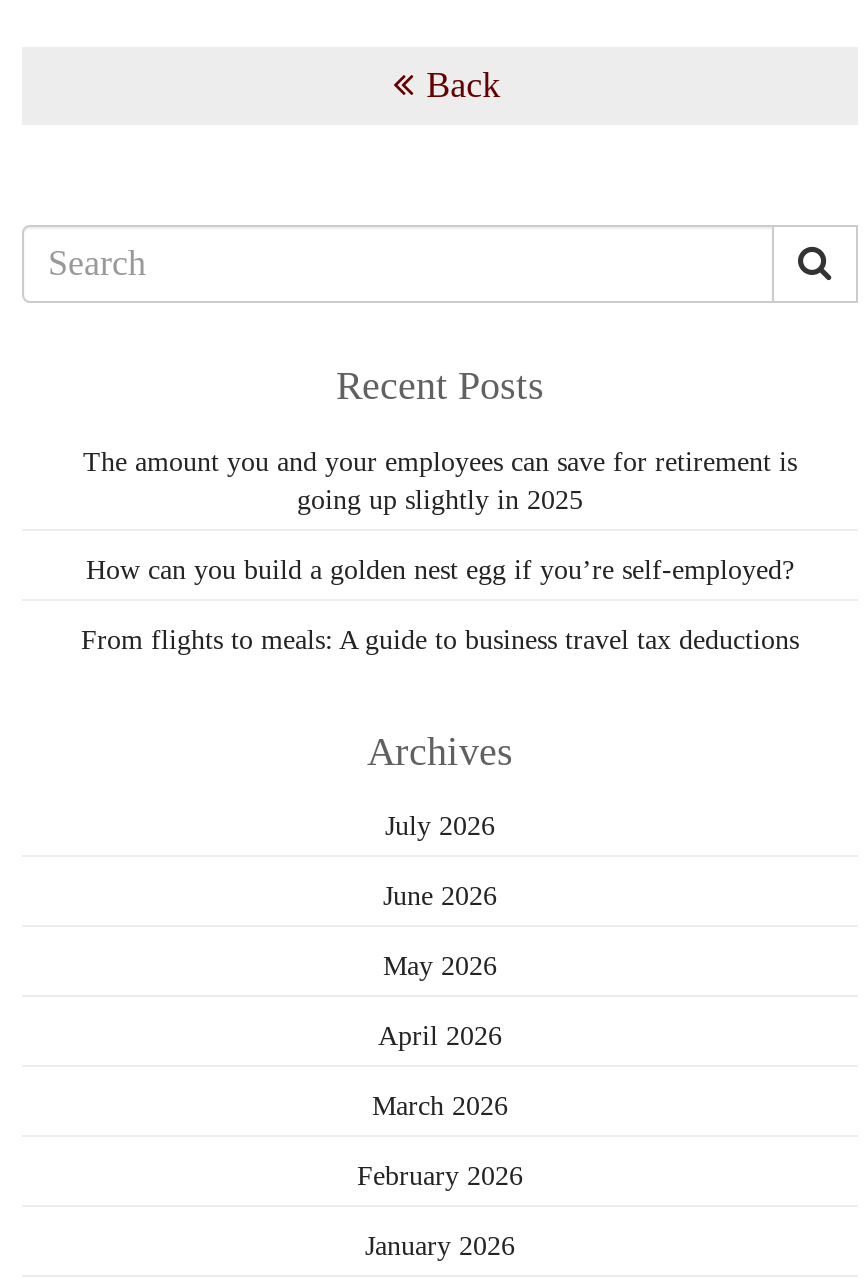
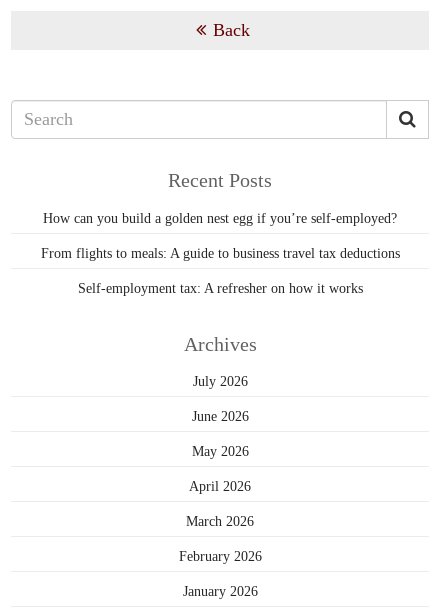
[83,447,797,515] The amount you and your employees can save for retirement is | going up slightly in 2025 -> none
moved [81,555,799,655] -> [40,211,399,261]: How can you build a golden nest egg if you’re self-employed? | From flights to meals: A guide to business travel tax deductions
none -> [77,281,362,296] Self-employment tax: A refresher on how it works

